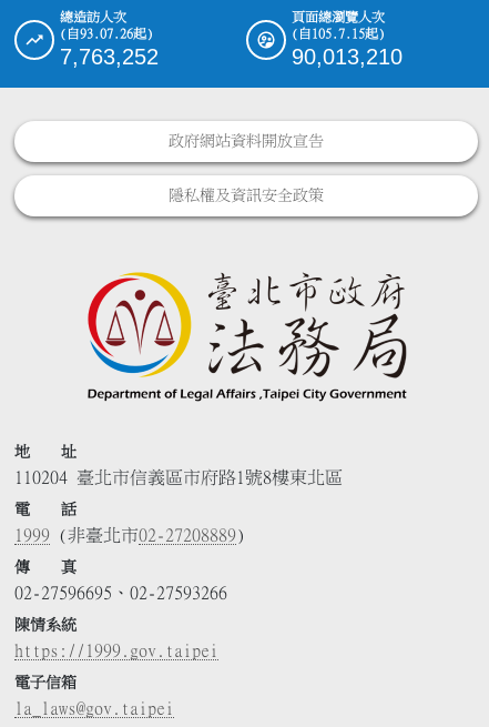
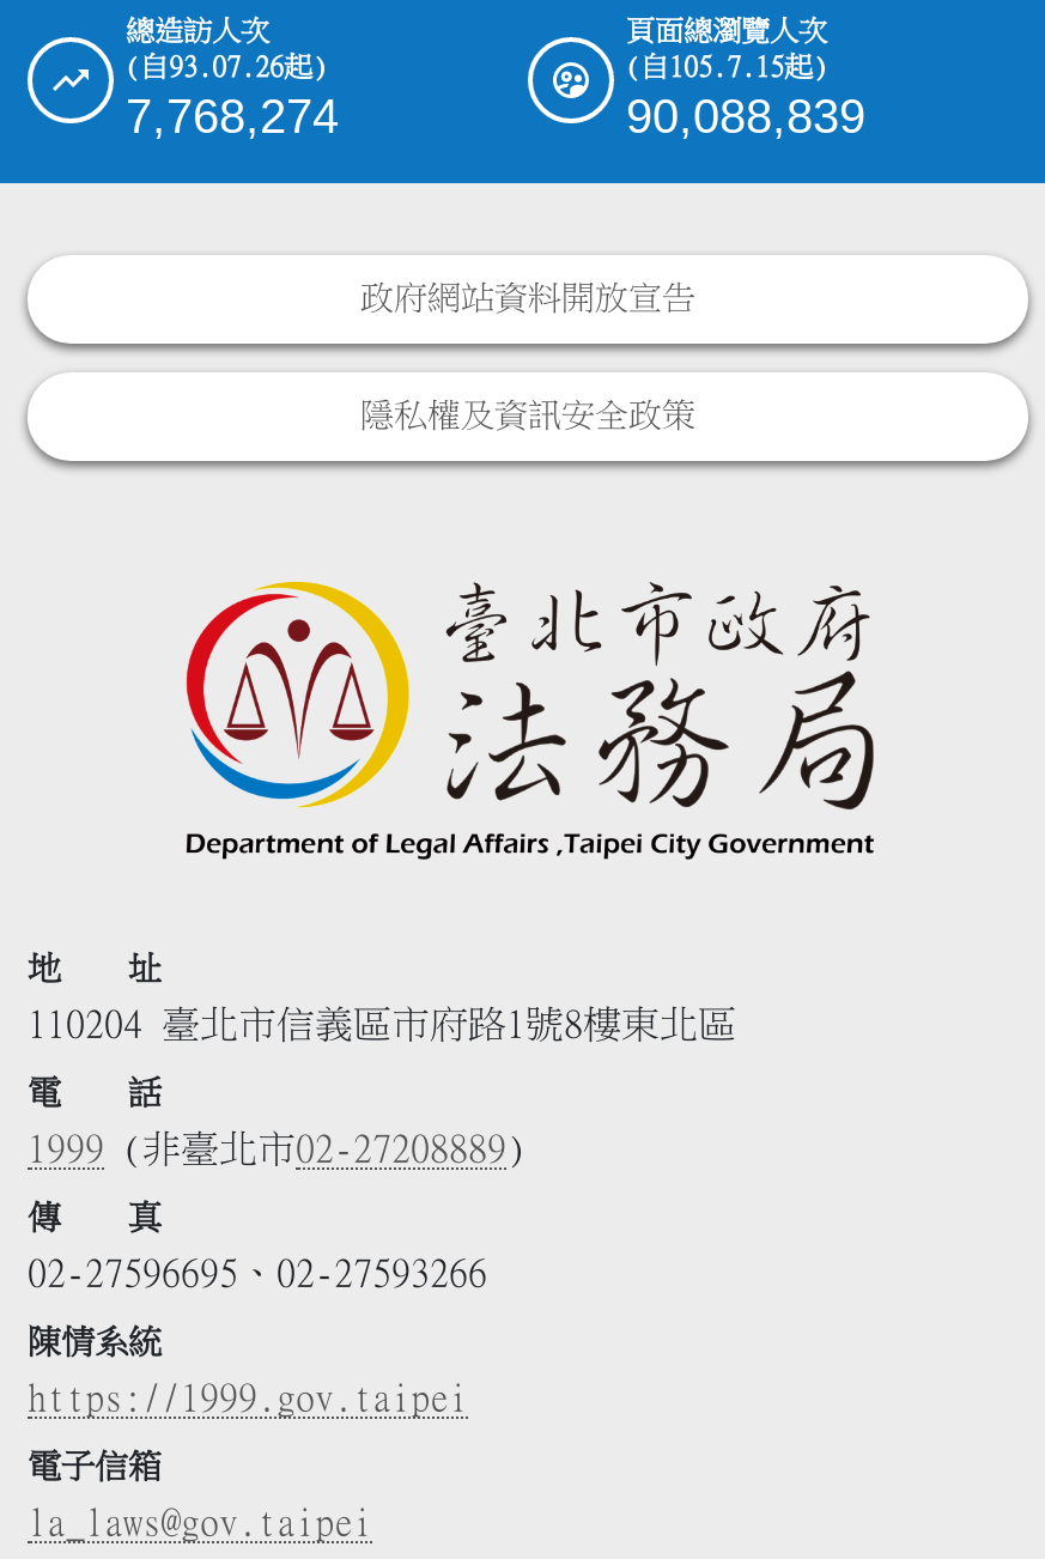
[60,45,159,69] 7,763,252 -> [126,91,339,143] 7,768,274
[292,45,403,69] 90,013,210 -> [626,91,865,143] 90,088,839

